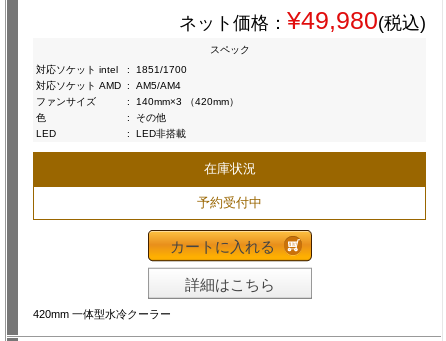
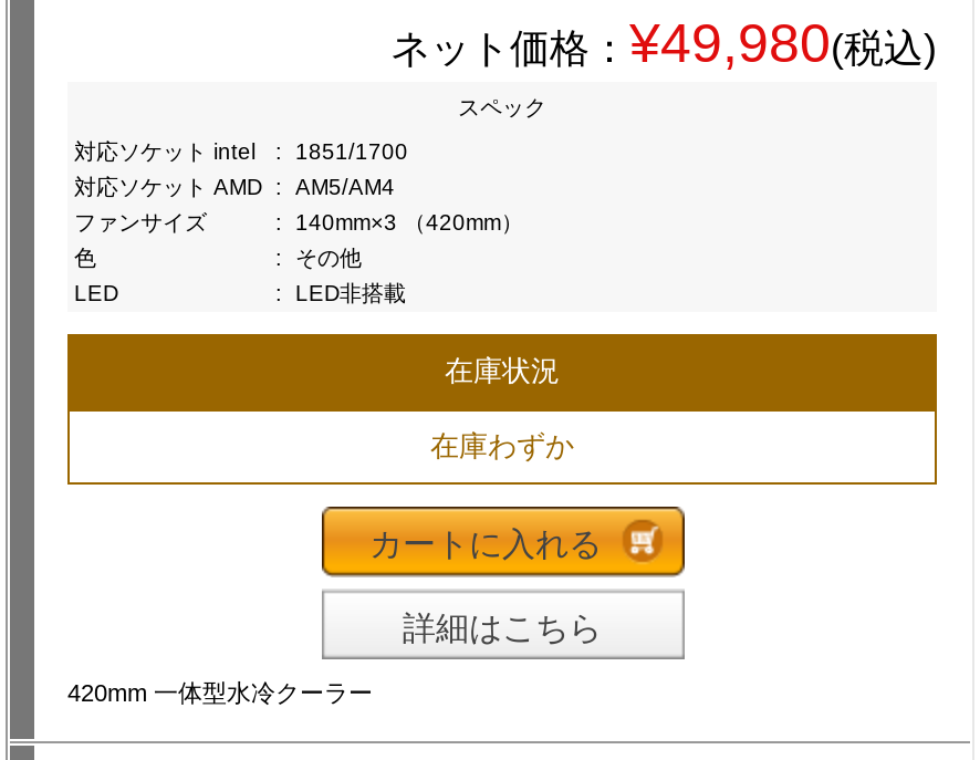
[197,195,262,210] 予約受付中 -> [430,428,574,462] 在庫わずか

